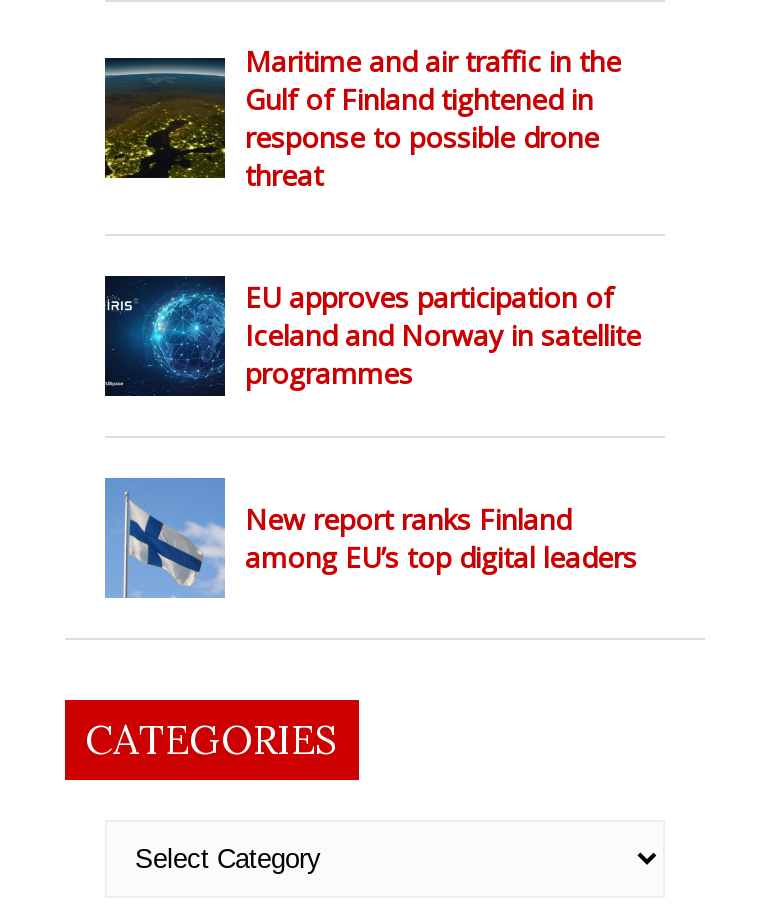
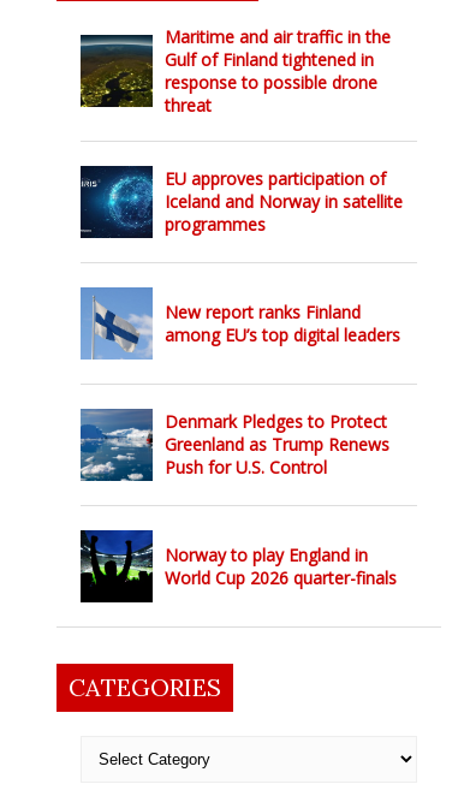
none -> [79,408,389,482] [image] | Denmark Pledges to Protect | Greenland as Trump Renews | Push for U.S. Control
none -> [79,529,397,604] [image] | Norway to play England in | World Cup 2026 quarter-finals

